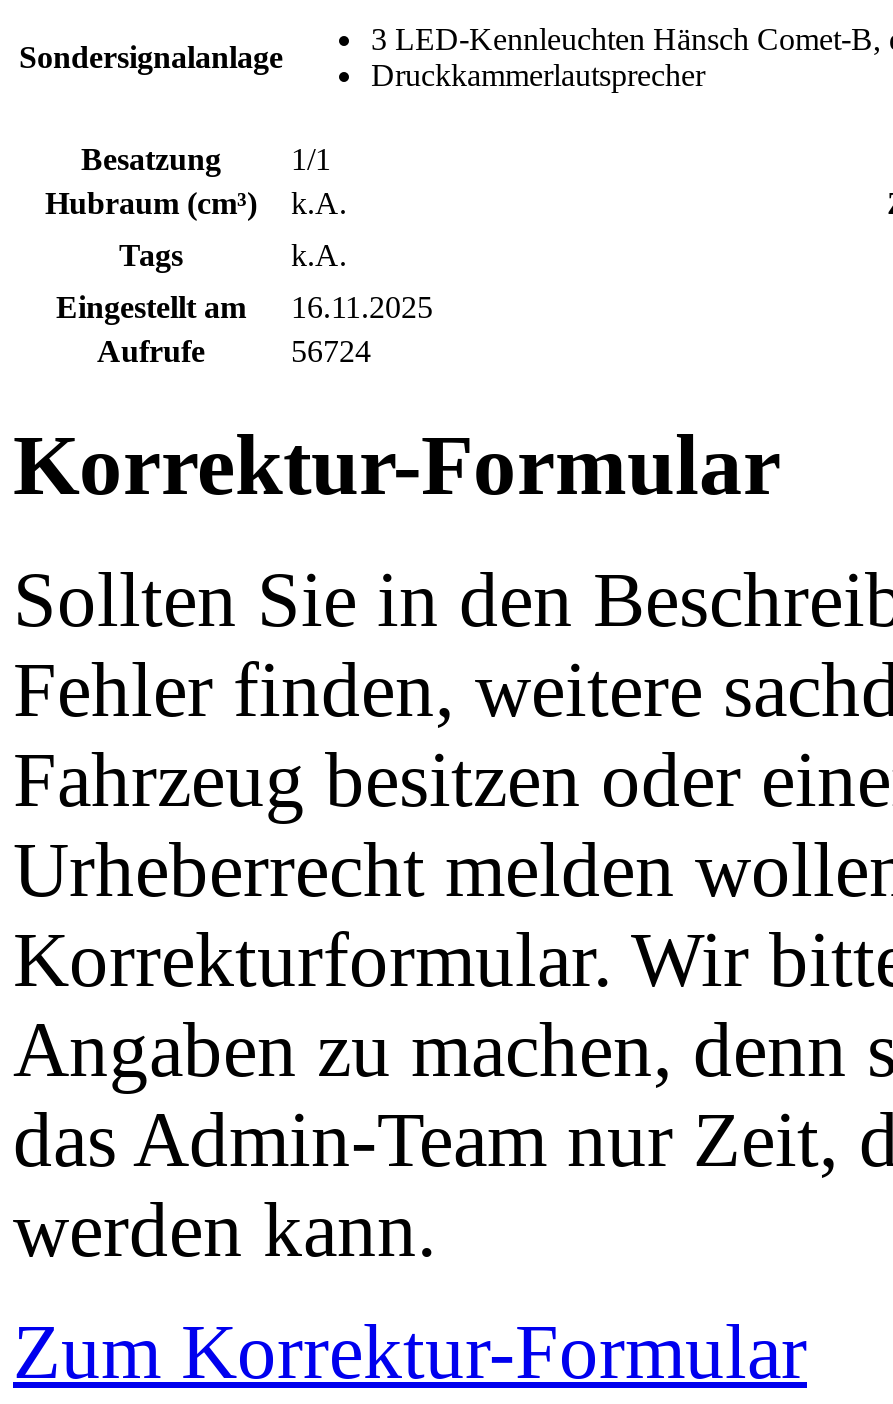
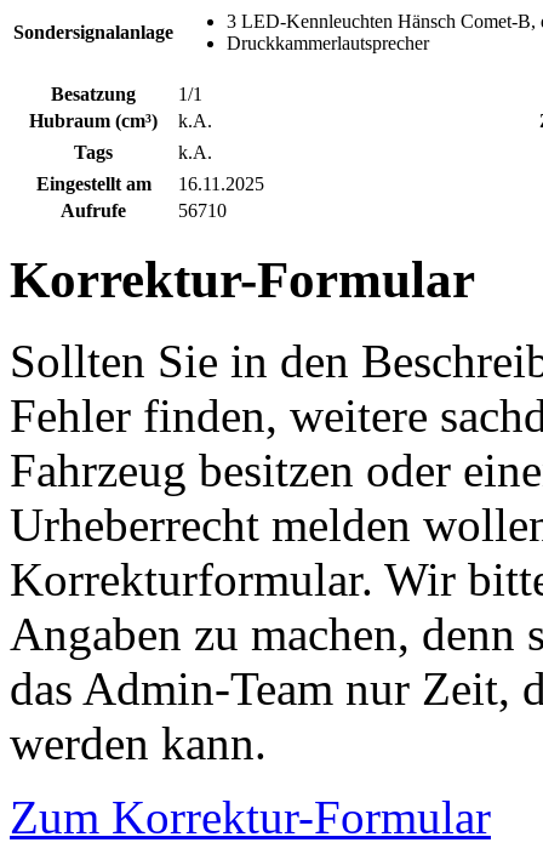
[291,333,371,367] 56724 -> [178,200,227,220] 56710

